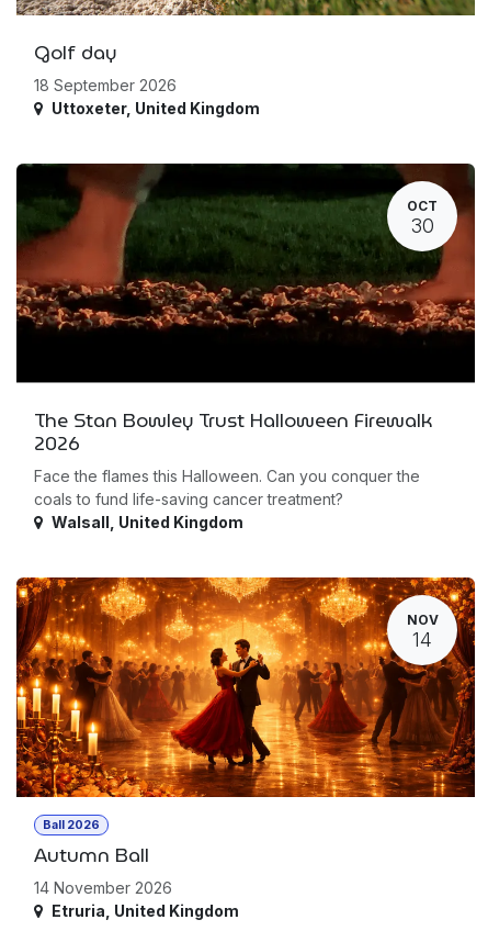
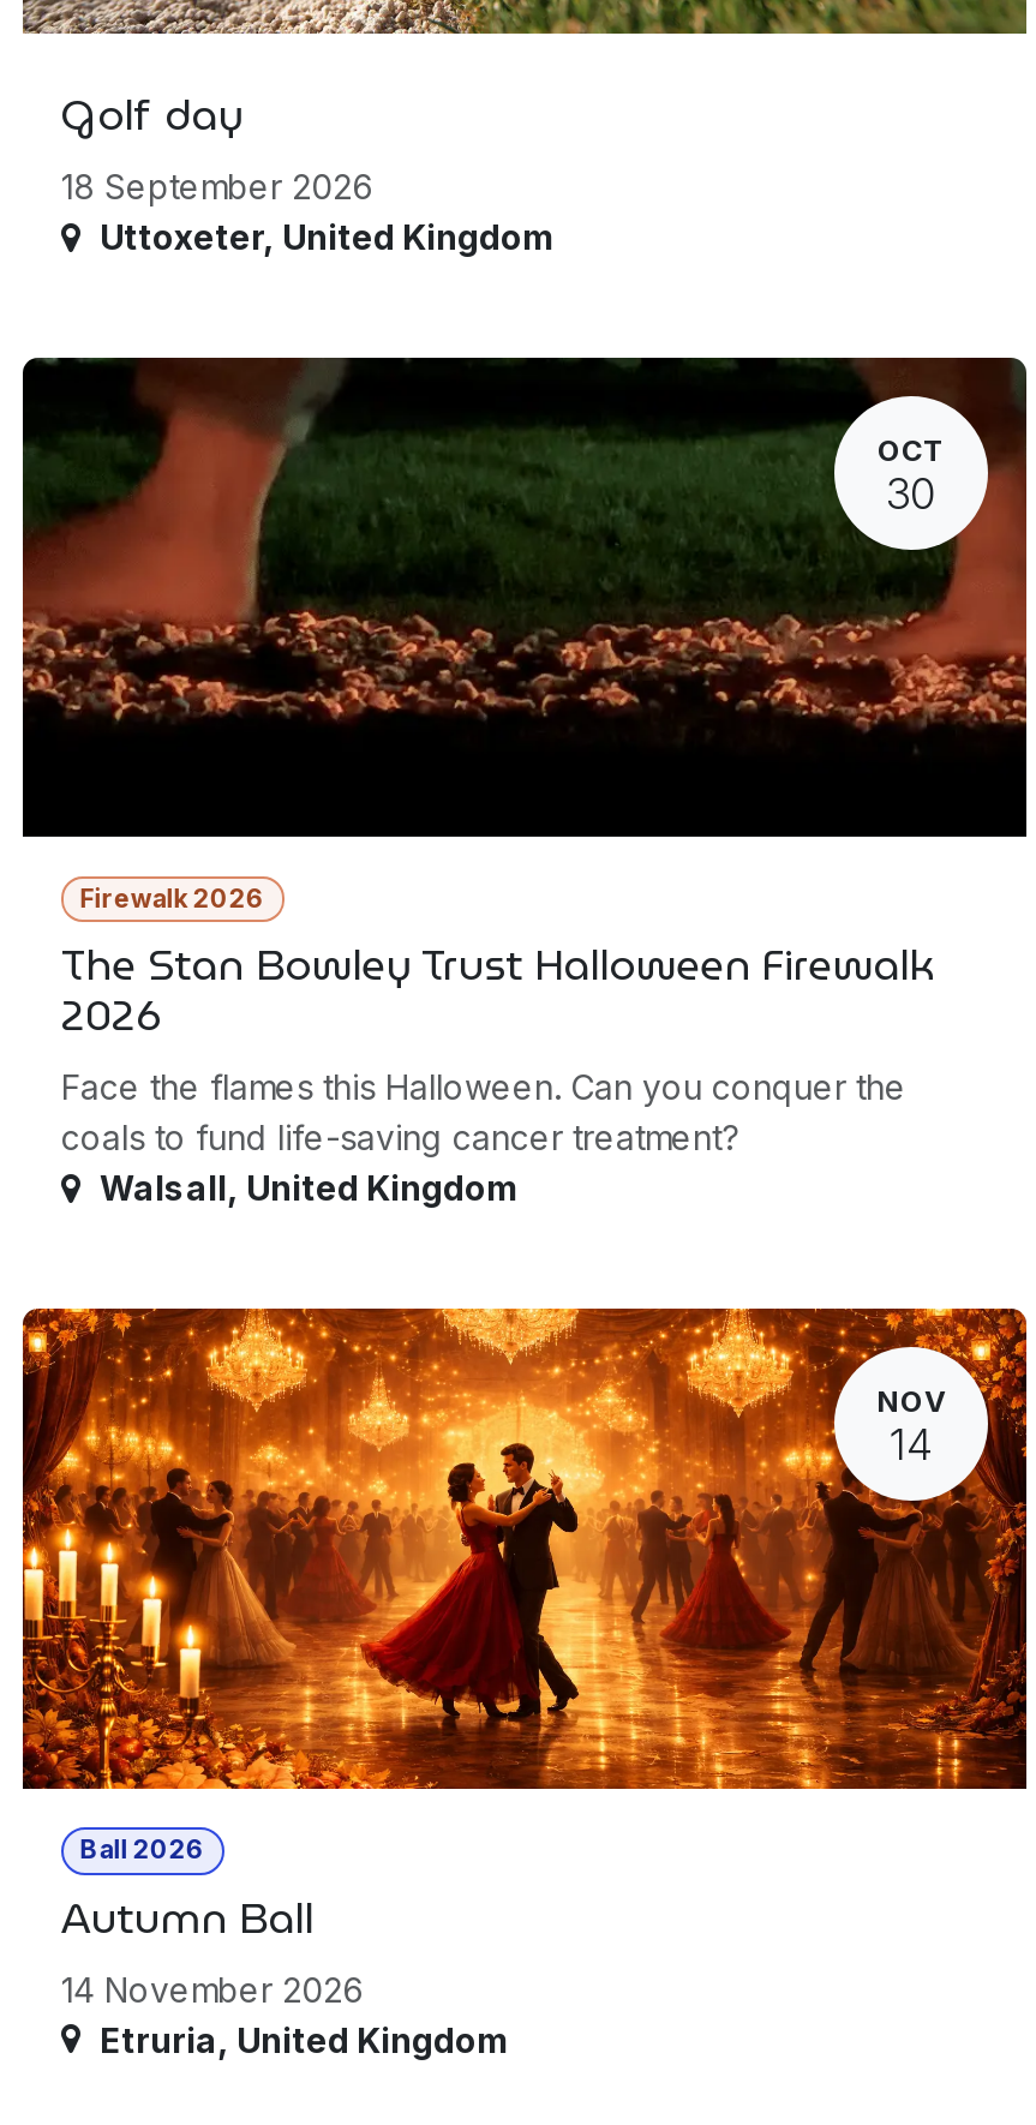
none -> [80,883,265,914] Firewalk 2026

